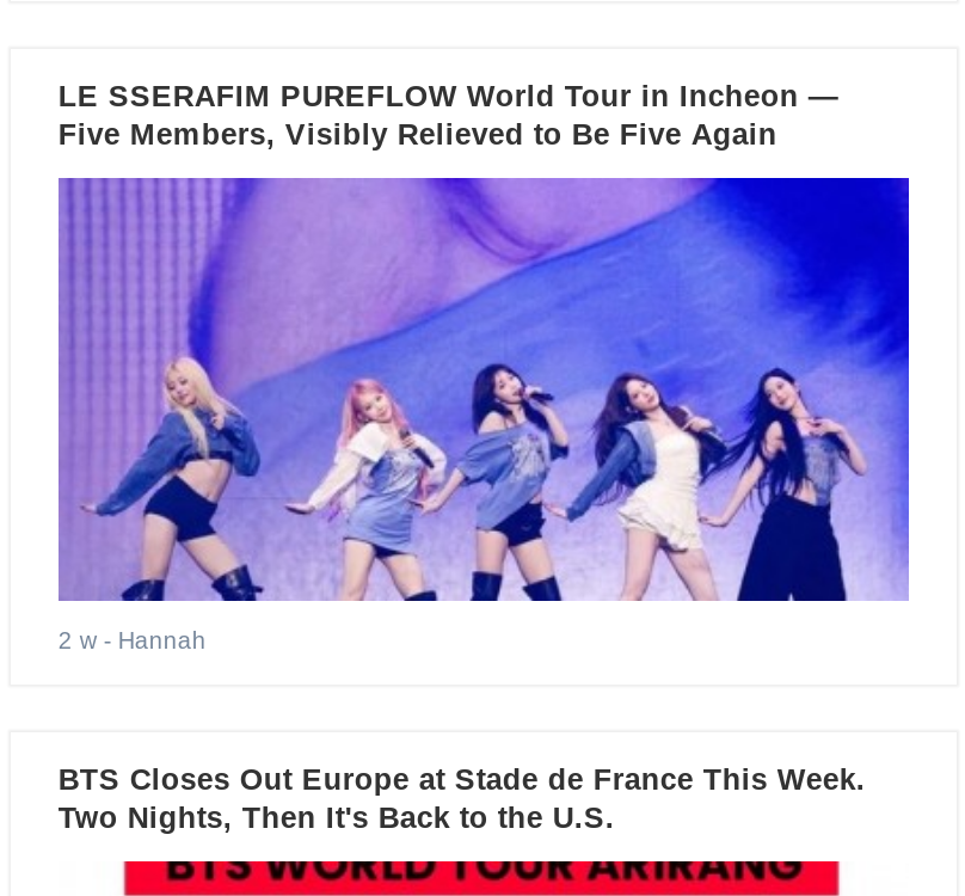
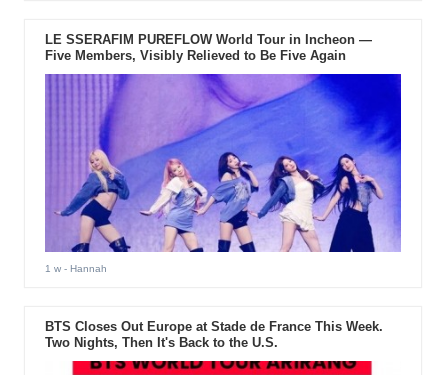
[58,627,206,653] 2 w - Hannah -> [45,262,107,273] 1 w - Hannah

